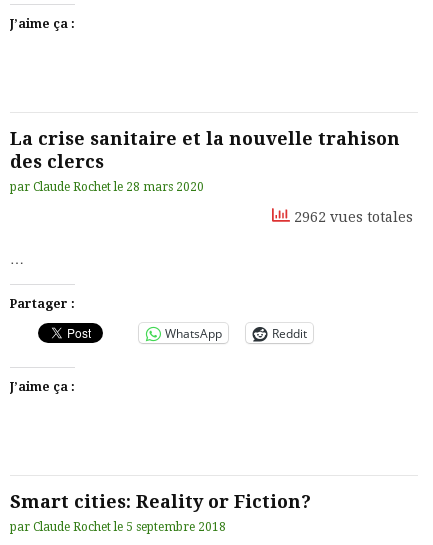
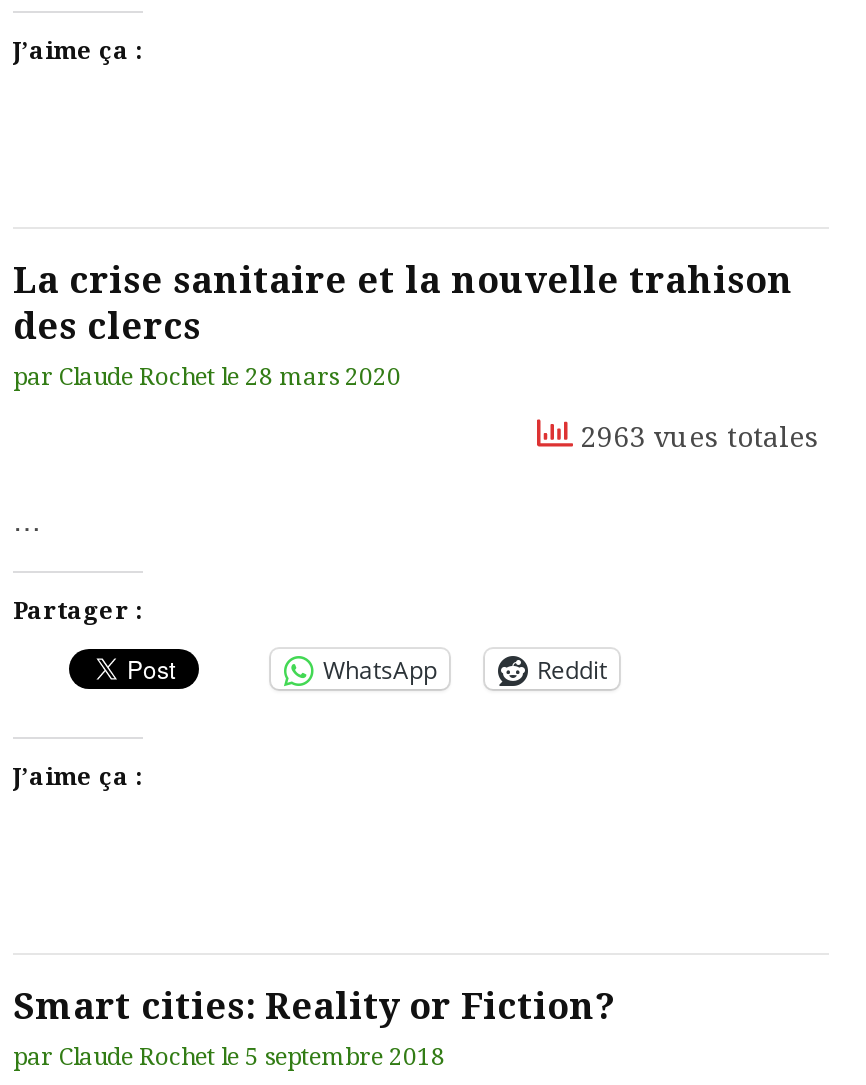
[290,209,413,225] 2962 vues totales -> [573,421,819,453] 2963 vues totales

